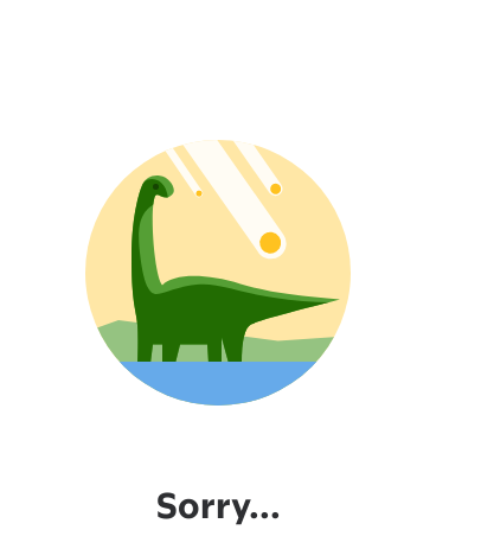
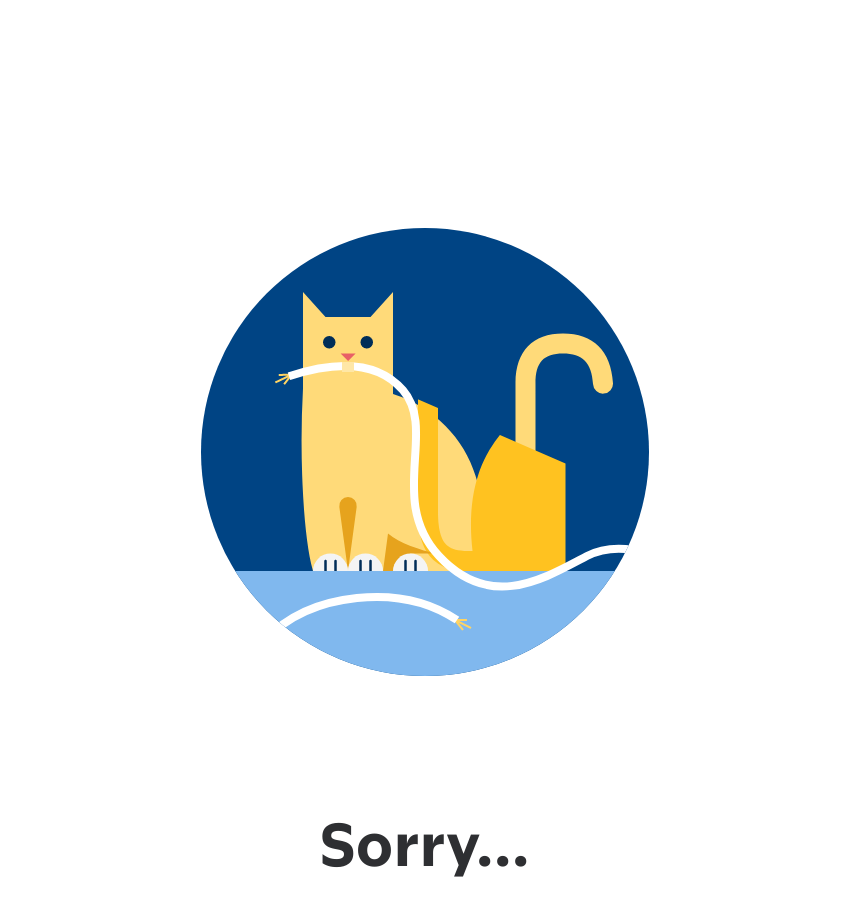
[85,140,351,378] [image] -> [199,226,651,632] [image]

